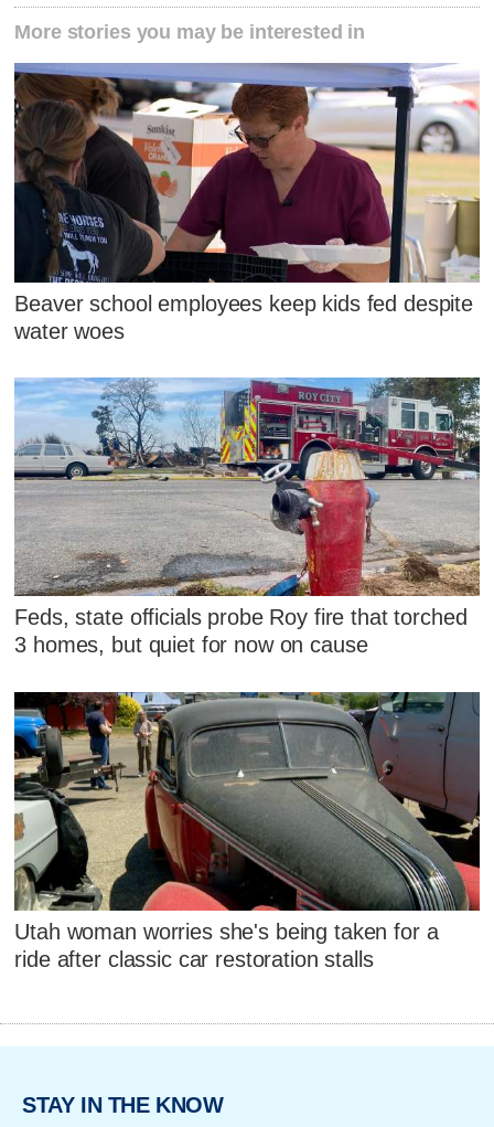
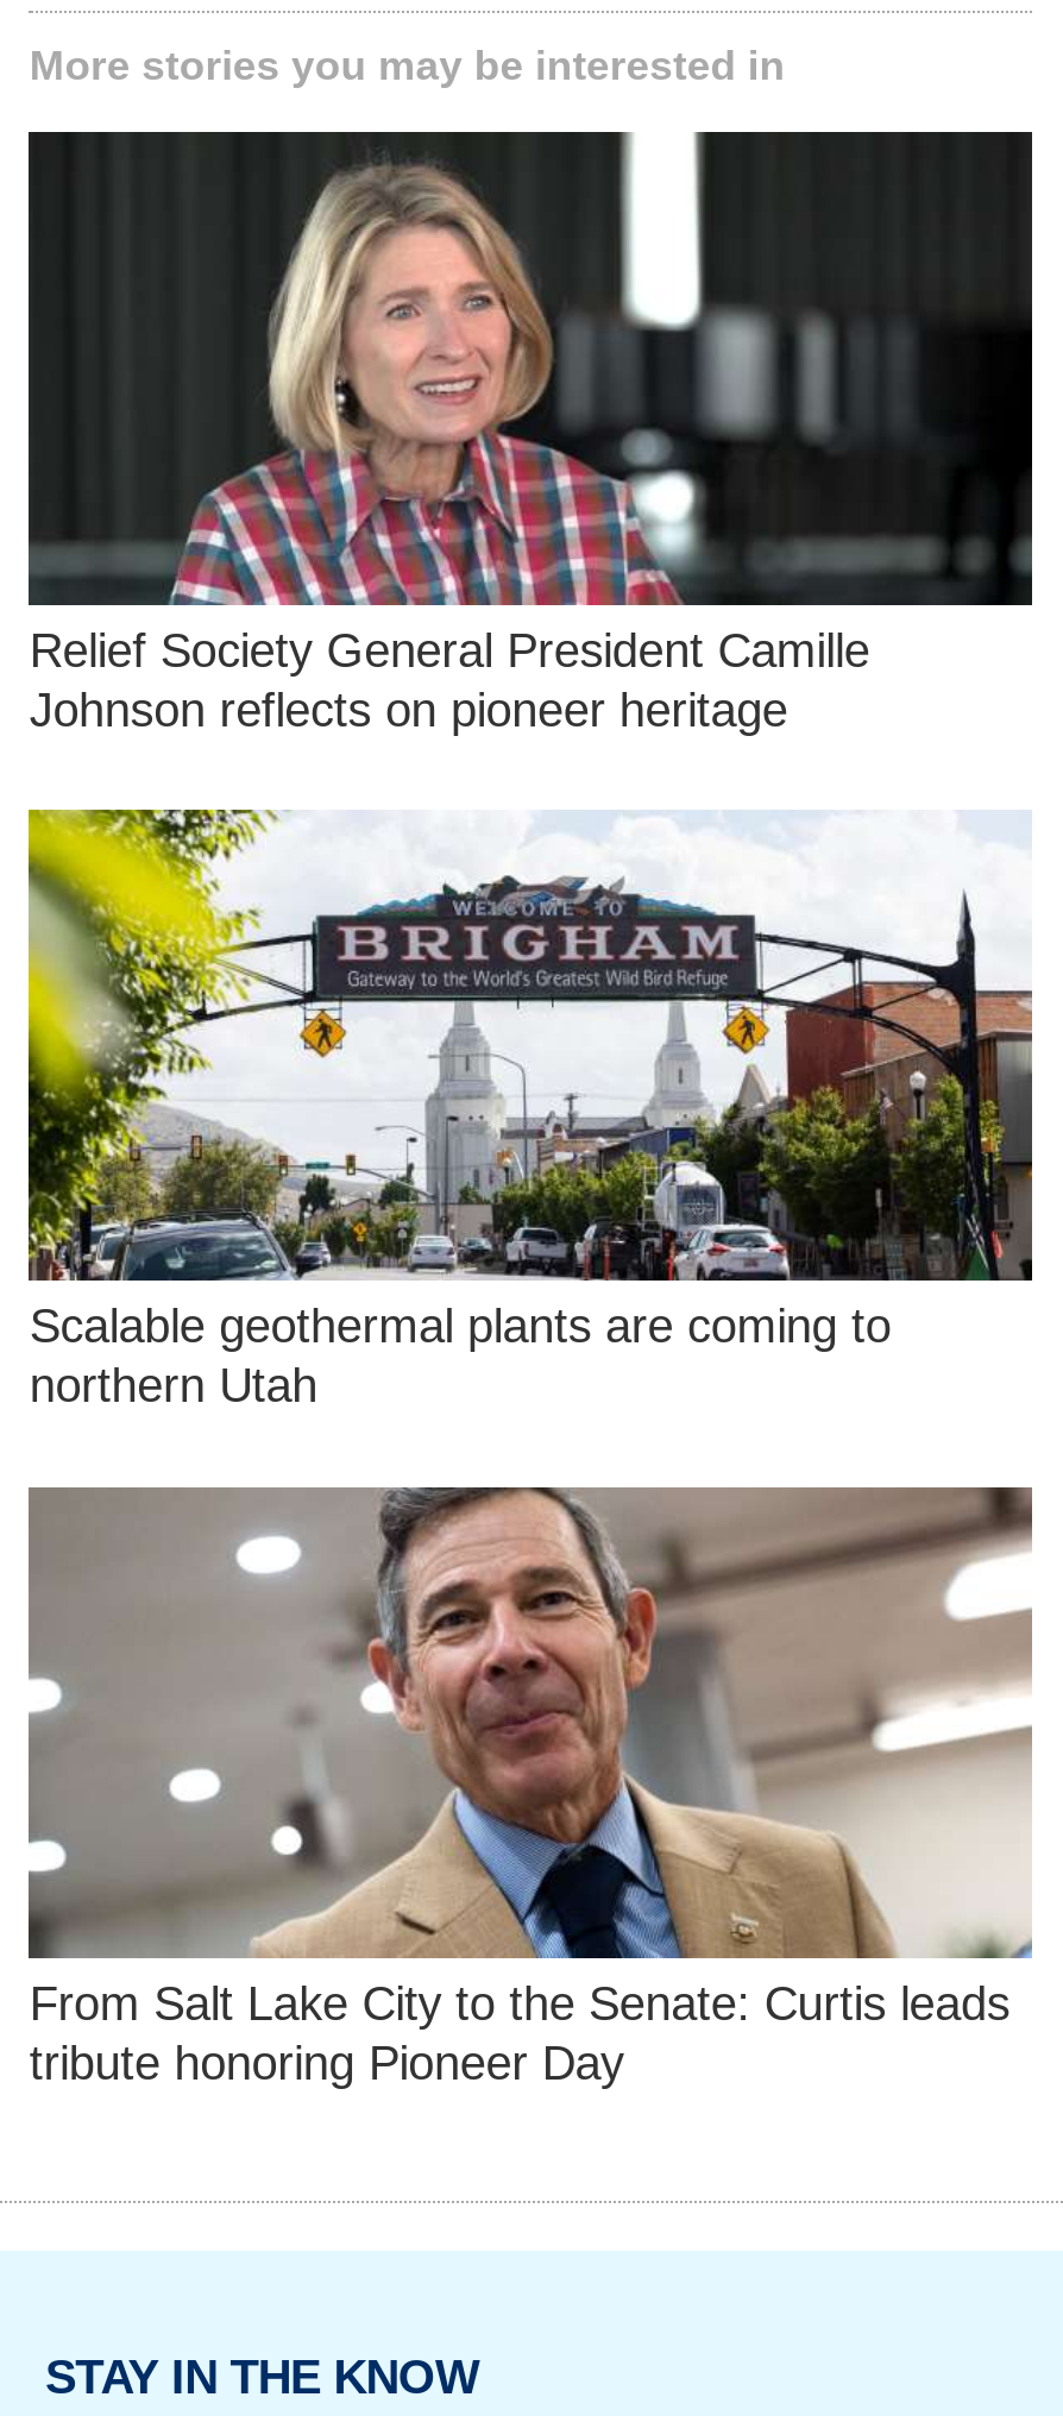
[13,62,481,343] [image] | Beaver school employees keep kids fed despite | water woes -> [26,130,1034,735] [image] | Relief Society General President Camille | Johnson reflects on pioneer heritage
[13,376,481,657] [image] | Feds, state officials probe Roy fire that torched | 3 homes, but quiet for now on cause -> [26,807,1034,1412] [image] | Scalable geothermal plants are coming to | northern Utah
[13,691,481,971] [image] | Utah woman worries she's being taken for a | ride after classic car restoration stalls -> [26,1485,1034,2089] [image] | From Salt Lake City to the Senate: Curtis leads | tribute honoring Pioneer Day

